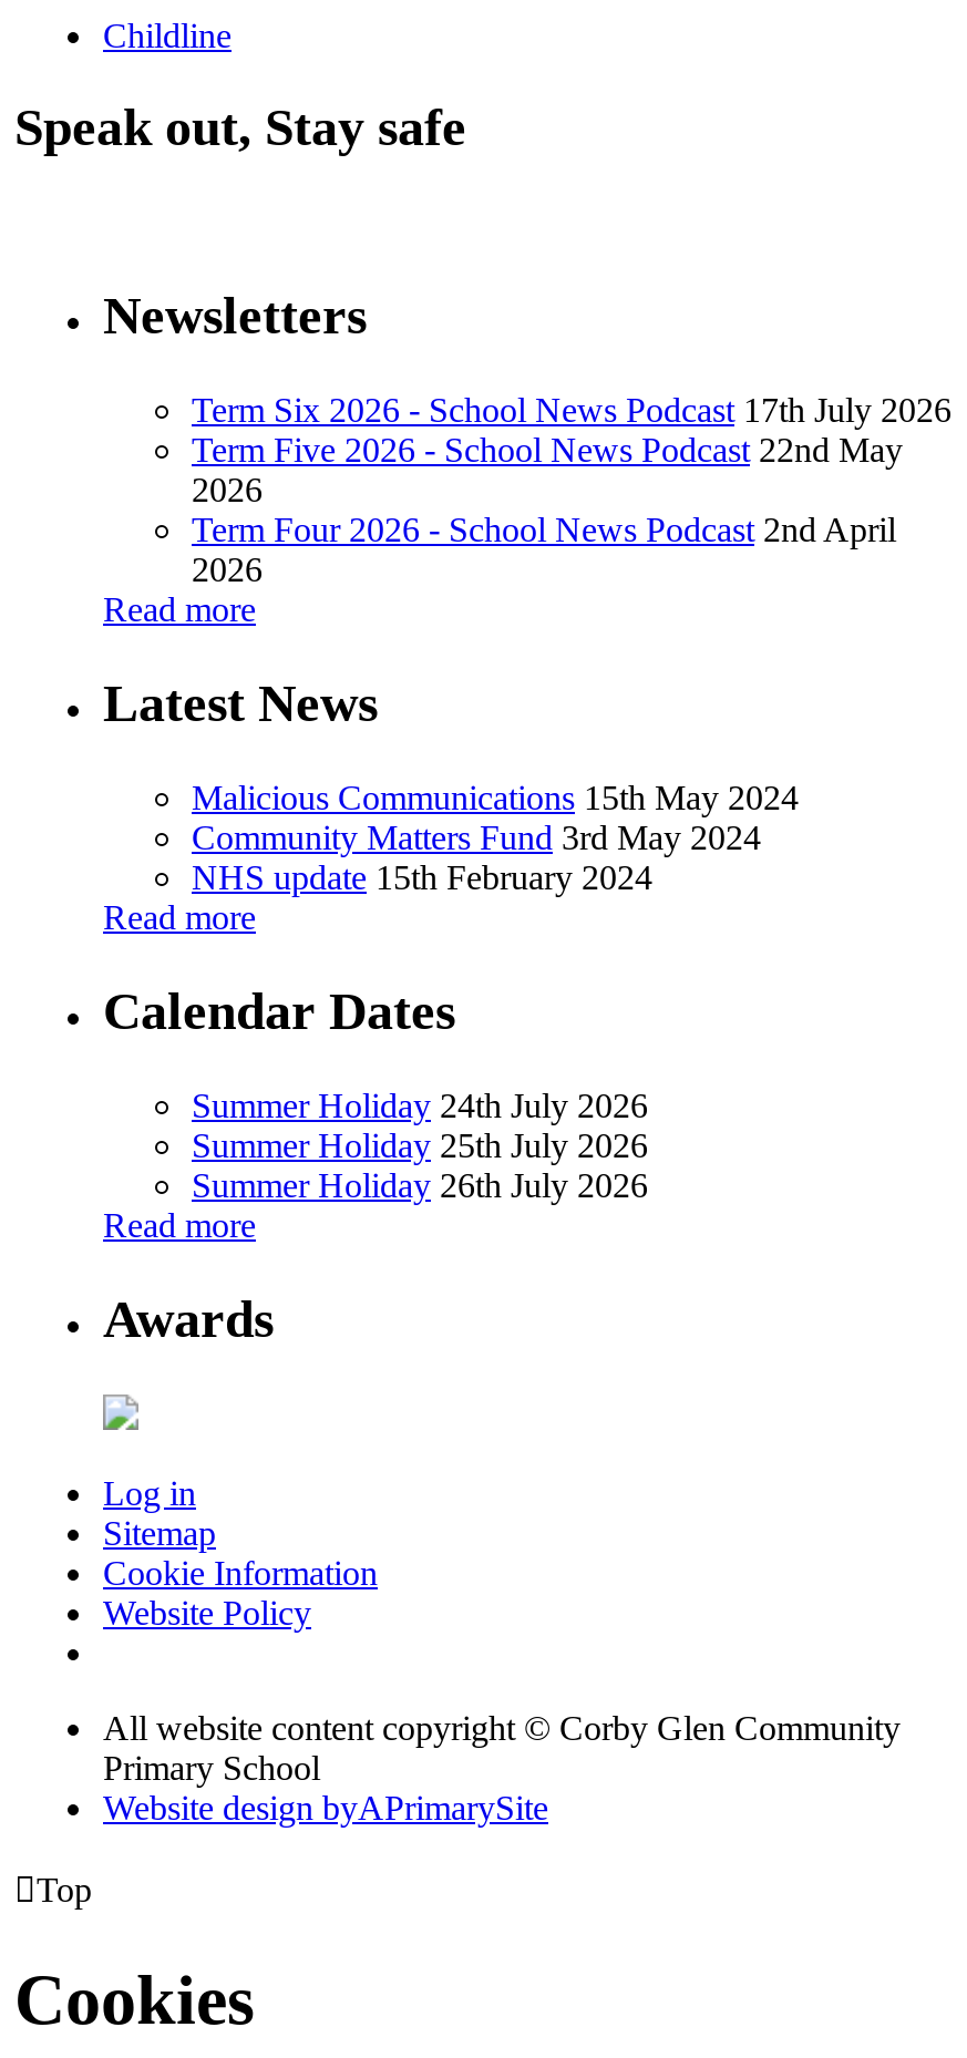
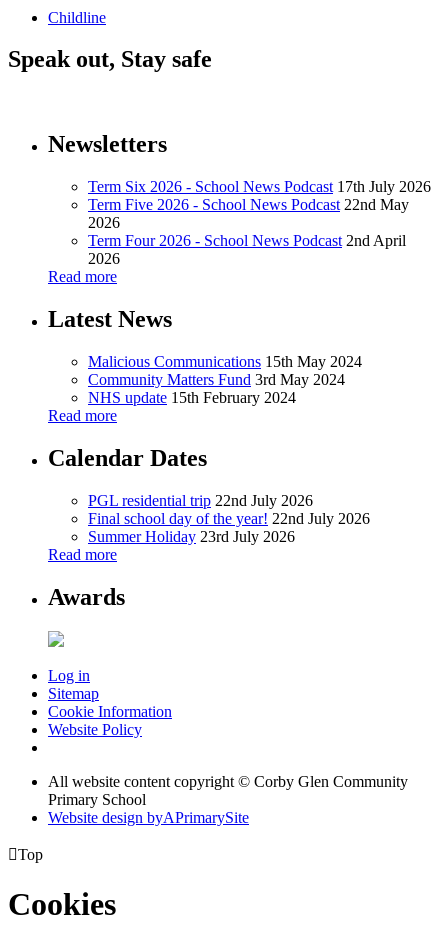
[192,1086,648,1204] Summer Holiday 24th July 2026 | Summer Holiday 25th July 2026 | Summer Holiday 26th July 2026 -> [88,492,370,545] PGL residential trip 22nd July 2026 | Final school day of the year! 22nd July 2026 | Summer Holiday 23rd July 2026

